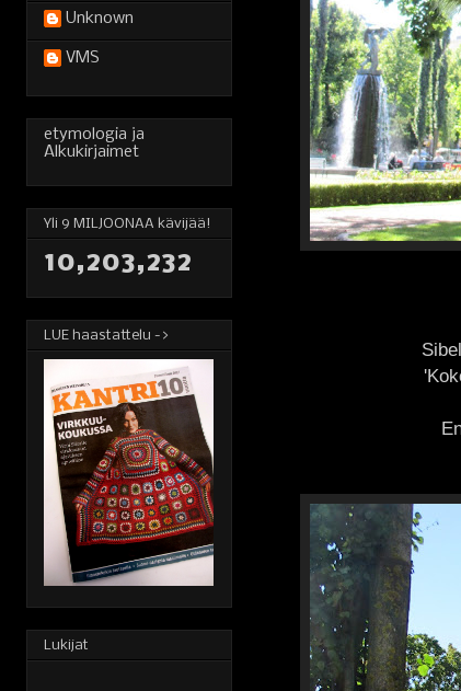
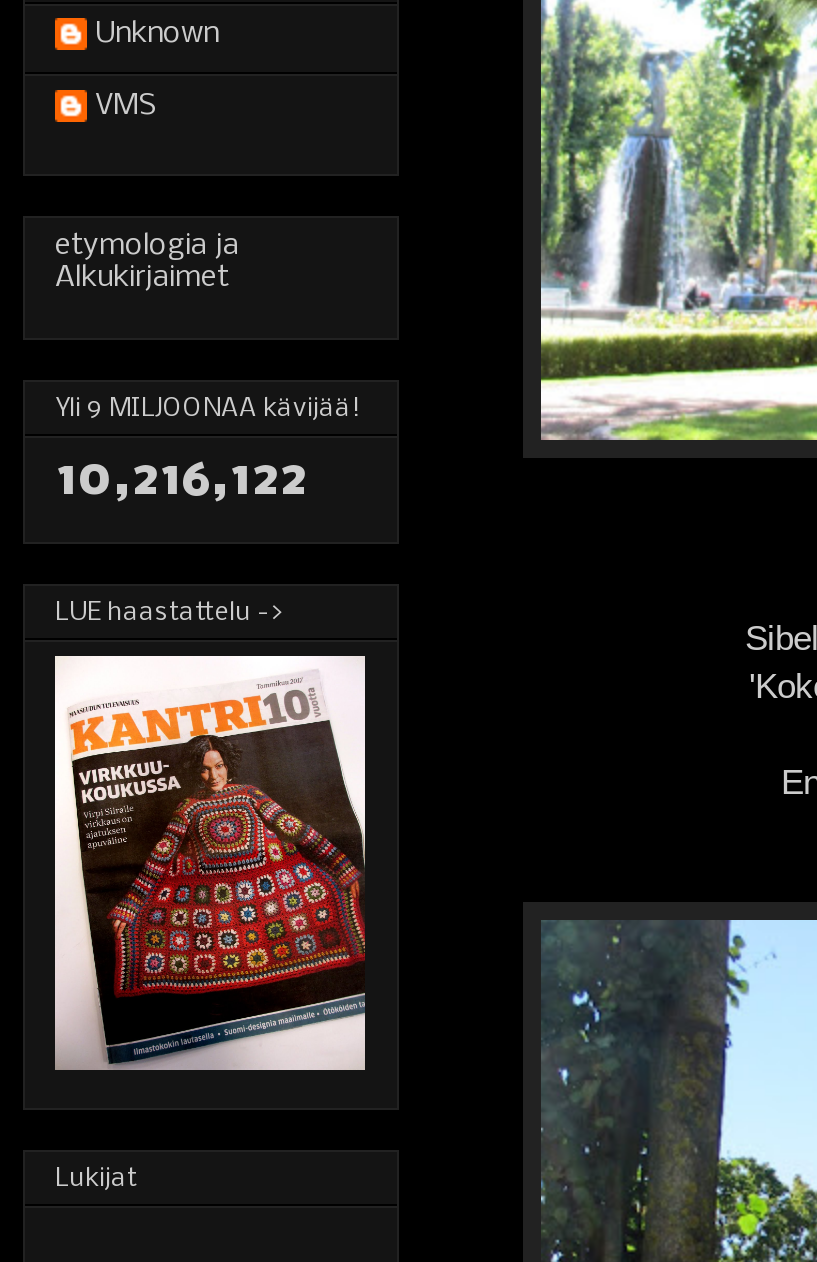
[44,248,192,278] 10,203,232 -> [55,454,307,508] 10,216,122

